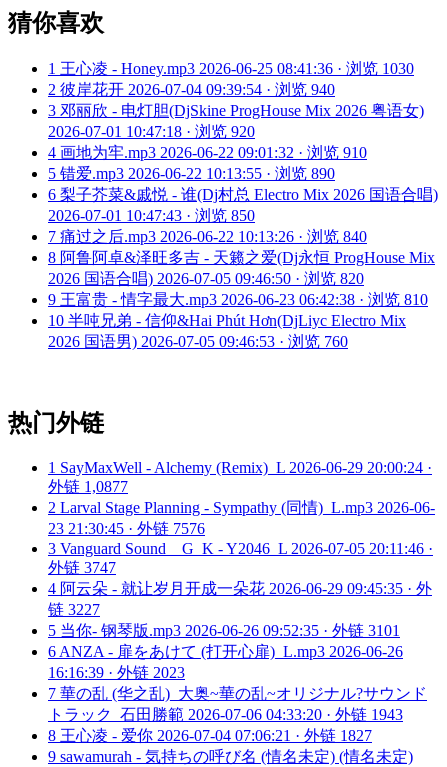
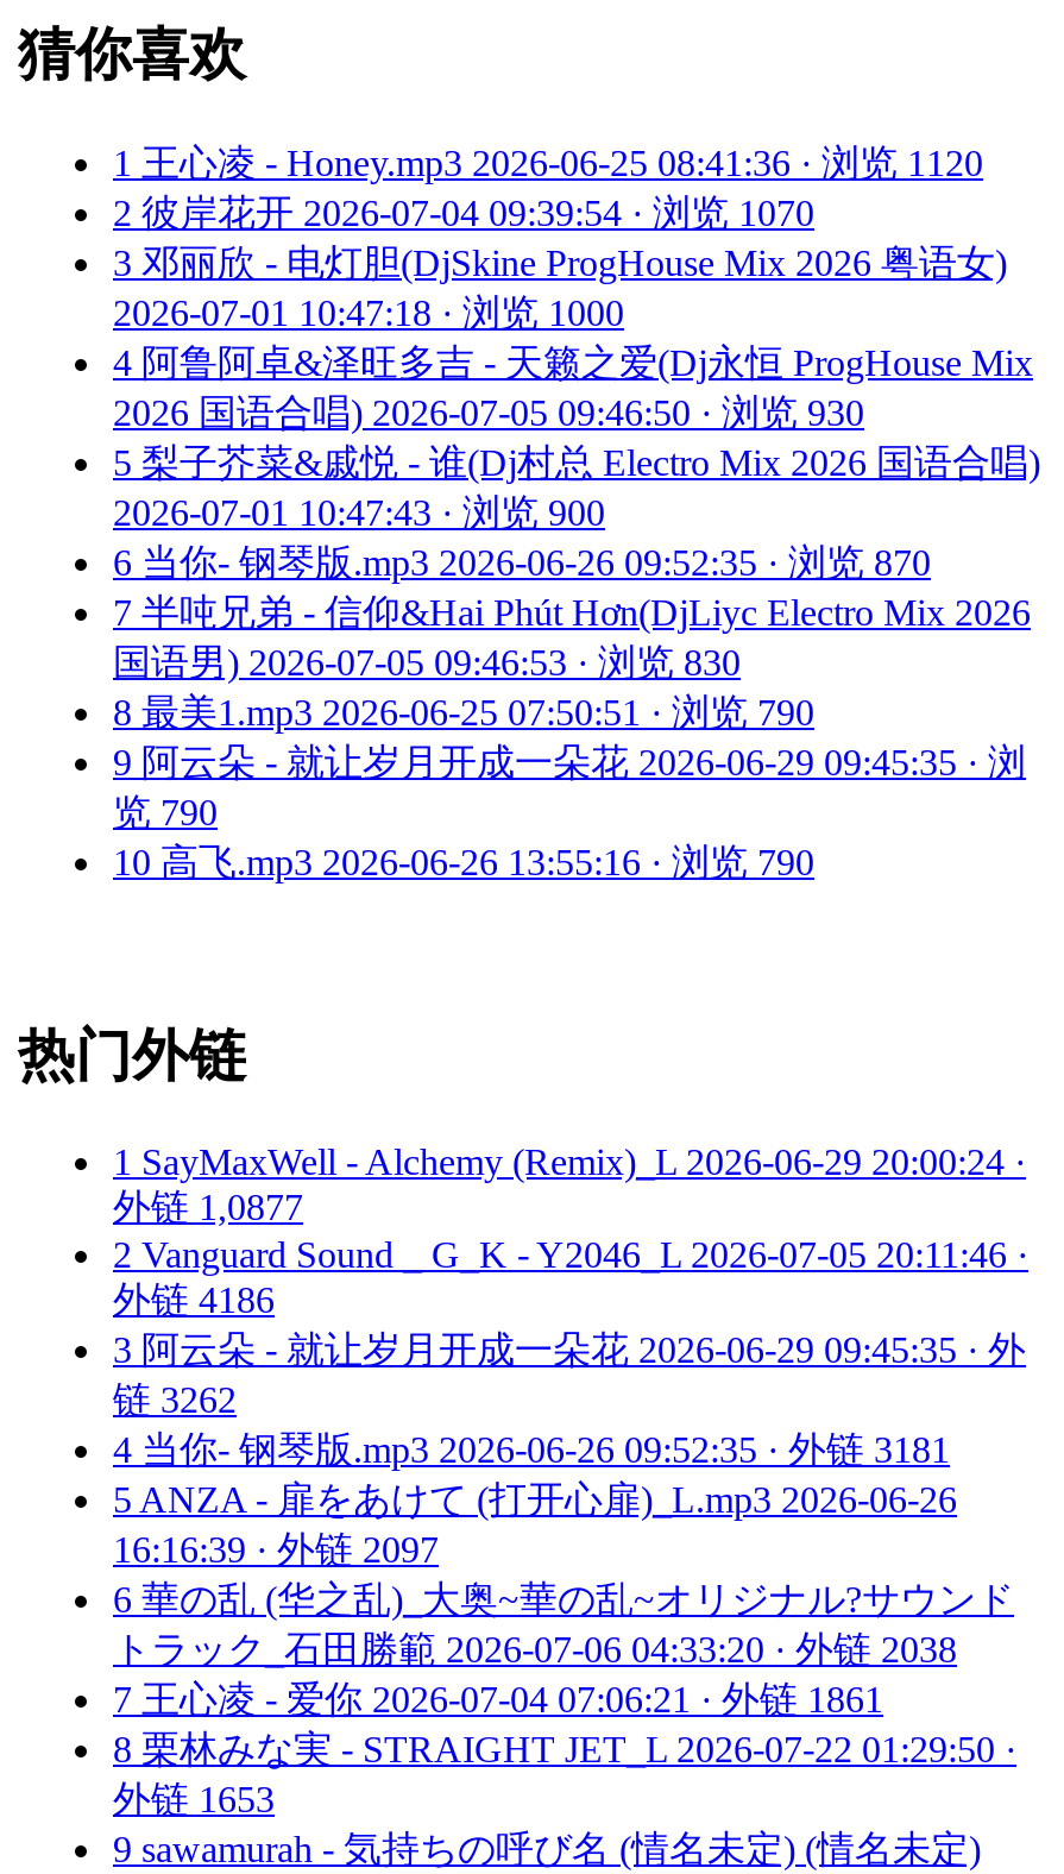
[48,60,414,77] 1 王心凌 - Honey.mp3 2026-06-25 08:41:36 · 浏览 1030 -> [113,142,983,182] 1 王心凌 - Honey.mp3 2026-06-25 08:41:36 · 浏览 1120
[48,81,335,98] 2 彼岸花开 2026-07-04 09:39:54 · 浏览 940 -> [113,192,814,232] 2 彼岸花开 2026-07-04 09:39:54 · 浏览 1070
[48,123,438,350] 2026-07-01 10:47:18 · 浏览 920 | 4 画地为牢.mp3 2026-06-22 09:01:32 · 浏览 910 | 5 错爱.mp3 2026-06-22 10:13:55 · 浏览 890 | 6 梨子芥菜&戚悦 - 谁(Dj村总 Electro Mix 2026 国语合唱) | 2026-07-01 10:47:43 · 浏览 850 | 7 痛过之后.mp3 2026-06-22 10:13:26 · 浏览 840 | 8 阿鲁阿卓&泽旺多吉 - 天籁之爱(Dj永恒 ProgHouse Mix | 2026 国语合唱) 2026-07-05 09:46:50 · 浏览 820 | 9 王富贵 - 情字最大.mp3 2026-06-23 06:42:38 · 浏览 810 | 10 半吨兄弟 - 信仰&Hai Phút Hơn(DjLiyc Electro Mix | 2026 国语男) 2026-07-05 09:46:53 · 浏览 760 -> [113,292,1040,882] 2026-07-01 10:47:18 · 浏览 1000 | 4 阿鲁阿卓&泽旺多吉 - 天籁之爱(Dj永恒 ProgHouse Mix | 2026 国语合唱) 2026-07-05 09:46:50 · 浏览 930 | 5 梨子芥菜&戚悦 - 谁(Dj村总 Electro Mix 2026 国语合唱) | 2026-07-01 10:47:43 · 浏览 900 | 6 当你- 钢琴版.mp3 2026-06-26 09:52:35 · 浏览 870 | 7 半吨兄弟 - 信仰&Hai Phút Hơn(DjLiyc Electro Mix 2026 | 国语男) 2026-07-05 09:46:53 · 浏览 830 | 8 最美1.mp3 2026-06-25 07:50:51 · 浏览 790 | 9 阿云朵 - 就让岁月开成一朵花 2026-06-29 09:45:35 · 浏 | 览 790 | 10 高飞.mp3 2026-06-26 13:55:16 · 浏览 790
[48,498,435,743] 2 Larval Stage Planning - Sympathy (同情)_L.mp3 2026-06- | 23 21:30:45 · 外链 7576 | 3 Vanguard Sound _ G_K - Y2046_L 2026-07-05 20:11:46 · | 外链 3747 | 4 阿云朵 - 就让岁月开成一朵花 2026-06-29 09:45:35 · 外 | 链 3227 | 5 当你- 钢琴版.mp3 2026-06-26 09:52:35 · 外链 3101 | 6 ANZA - 扉をあけて (打开心扉)_L.mp3 2026-06-26 | 16:16:39 · 外链 2023 | 7 華の乱 (华之乱)_大奥~華の乱~オリジナル?サウンド | トラック_石田勝範 2026-07-06 04:33:20 · 外链 1943 | 8 王心凌 - 爱你 2026-07-04 07:06:21 · 外链 1827 -> [113,1233,1028,1818] 2 Vanguard Sound _ G_K - Y2046_L 2026-07-05 20:11:46 · | 外链 4186 | 3 阿云朵 - 就让岁月开成一朵花 2026-06-29 09:45:35 · 外 | 链 3262 | 4 当你- 钢琴版.mp3 2026-06-26 09:52:35 · 外链 3181 | 5 ANZA - 扉をあけて (打开心扉)_L.mp3 2026-06-26 | 16:16:39 · 外链 2097 | 6 華の乱 (华之乱)_大奥~華の乱~オリジナル?サウンド | トラック_石田勝範 2026-07-06 04:33:20 · 外链 2038 | 7 王心凌 - 爱你 2026-07-04 07:06:21 · 外链 1861 | 8 栗林みな実 - STRAIGHT JET_L 2026-07-22 01:29:50 · | 外链 1653

